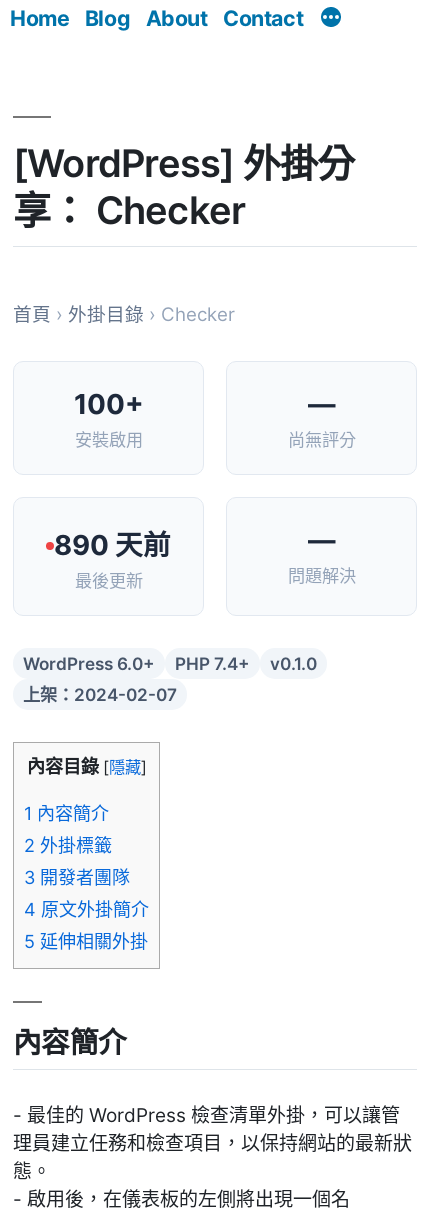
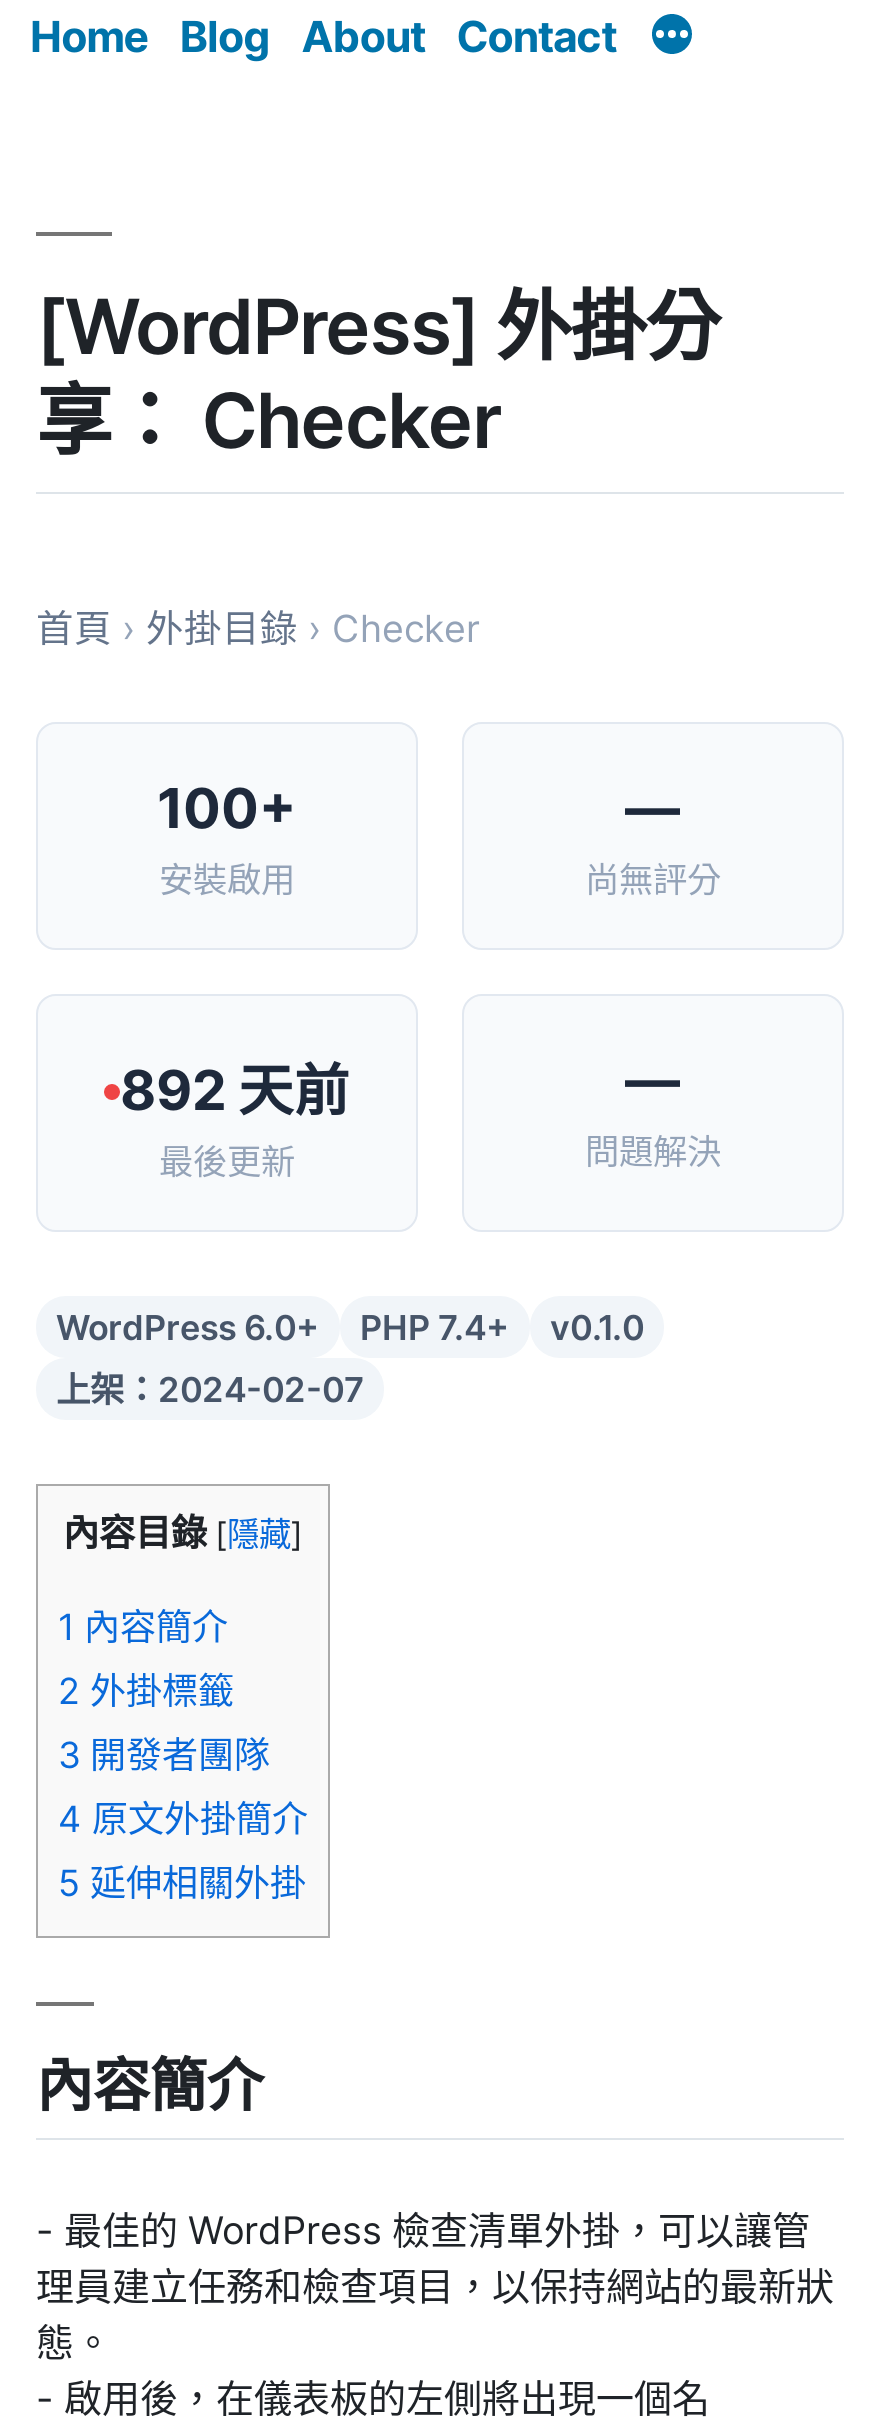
[54,528,171,562] 890 天前 -> [120,1056,350,1124] 892 天前

